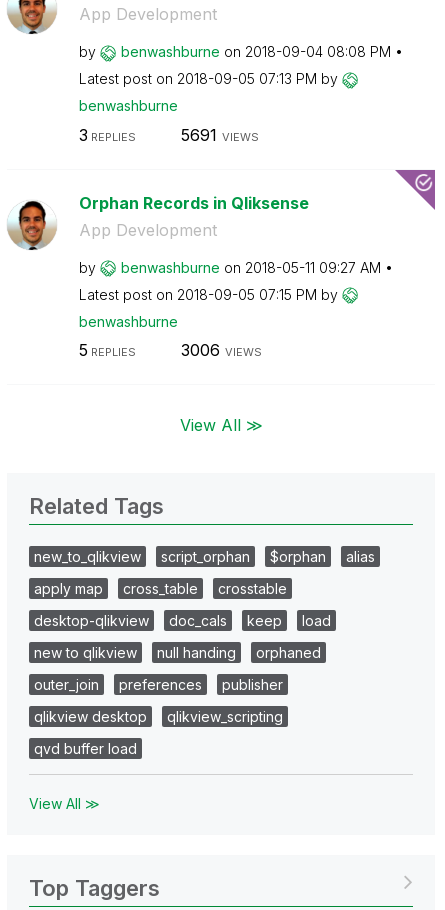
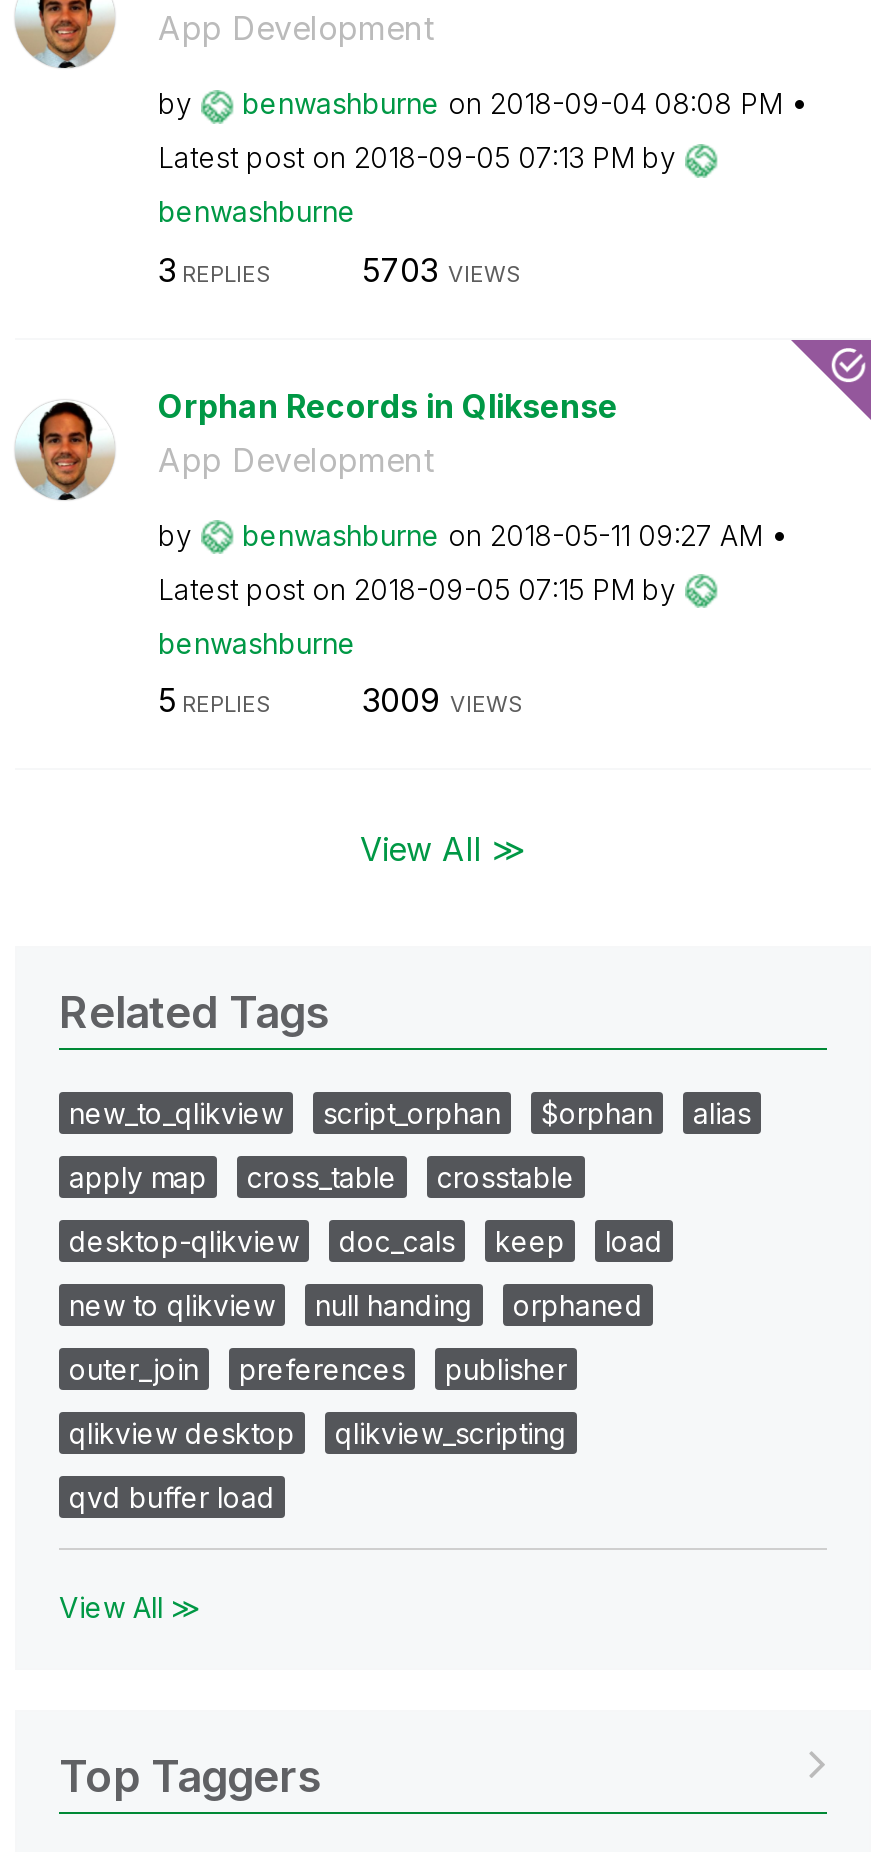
[180,124,258,144] 5691 VIEWS -> [362,249,522,289] 5703 VIEWS
[180,340,261,360] 3006 VIEWS -> [362,680,524,720] 3009 VIEWS

